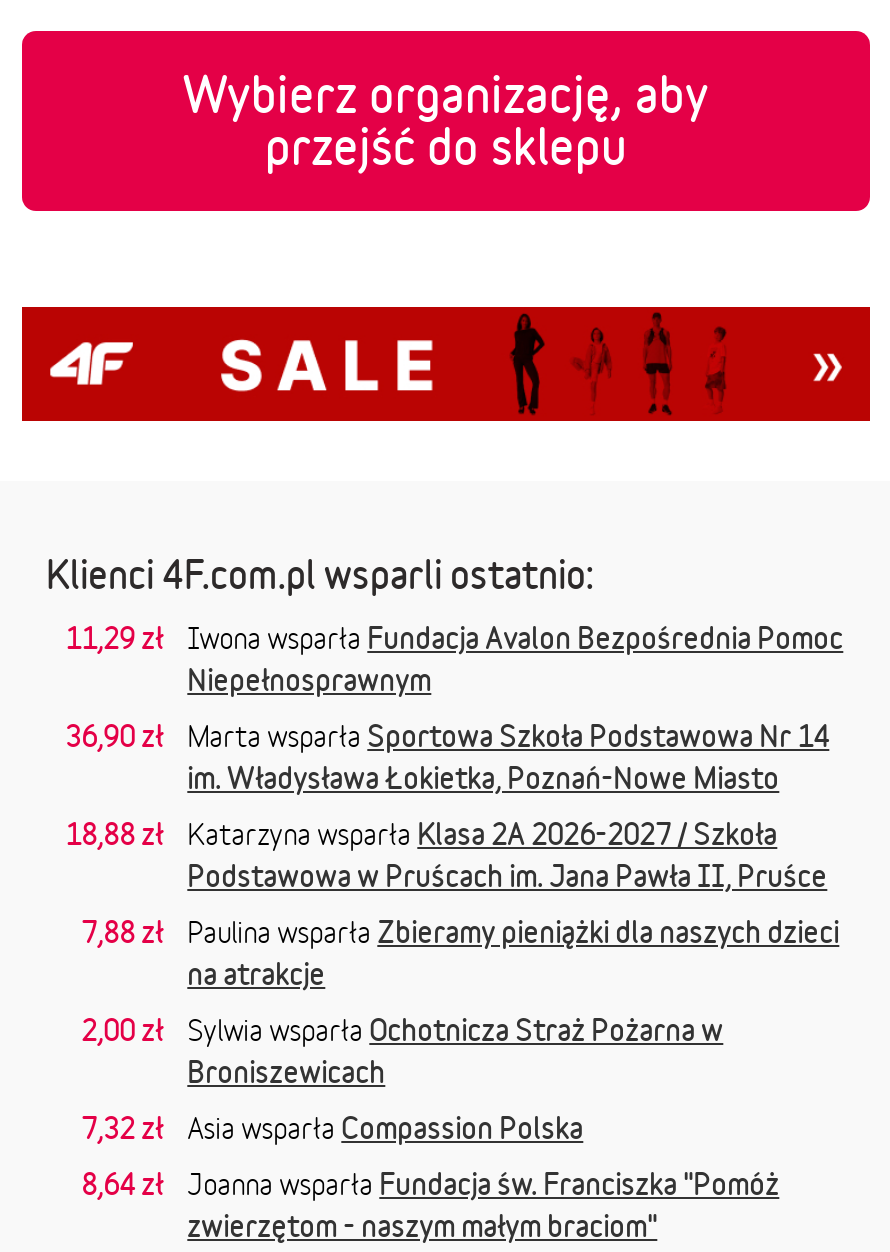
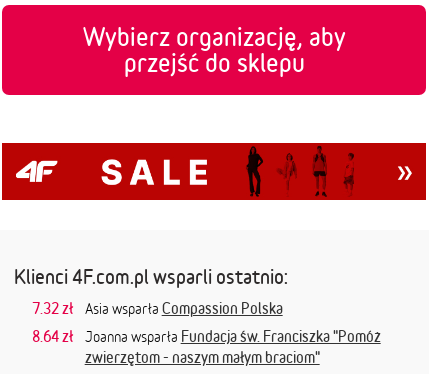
[65,619,843,1145] 11,29 zł | Iwona wsparła Fundacja Avalon Bezpośrednia Pomoc | Niepełnosprawnym | 36,90 zł | Marta wsparła Sportowa Szkoła Podstawowa Nr 14 | im. Władysława Łokietka, Poznań-Nowe Miasto | 18,88 zł | Katarzyna wsparła Klasa 2A 2026-2027 / Szkoła | Podstawowa w Pruścach im. Jana Pawła II, Pruśce | 7,88 zł | Paulina wsparła Zbieramy pieniążki dla naszych dzieci | na atrakcje | 2,00 zł | Sylwia wsparła Ochotnicza Straż Pożarna w | Broniszewicach | 7,32 zł -> [32,299,73,317] 7.32 zł
[81,1165,779,1201] 8,64 zł Joanna wsparła Fundacja św. Franciszka "Pomóż -> [32,327,381,345] 8.64 zł Joanna wsparła Fundacja św. Franciszka "Pomóż

